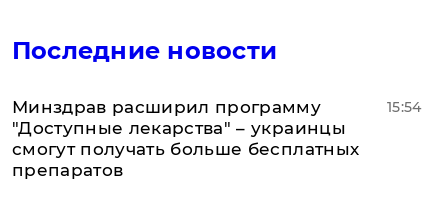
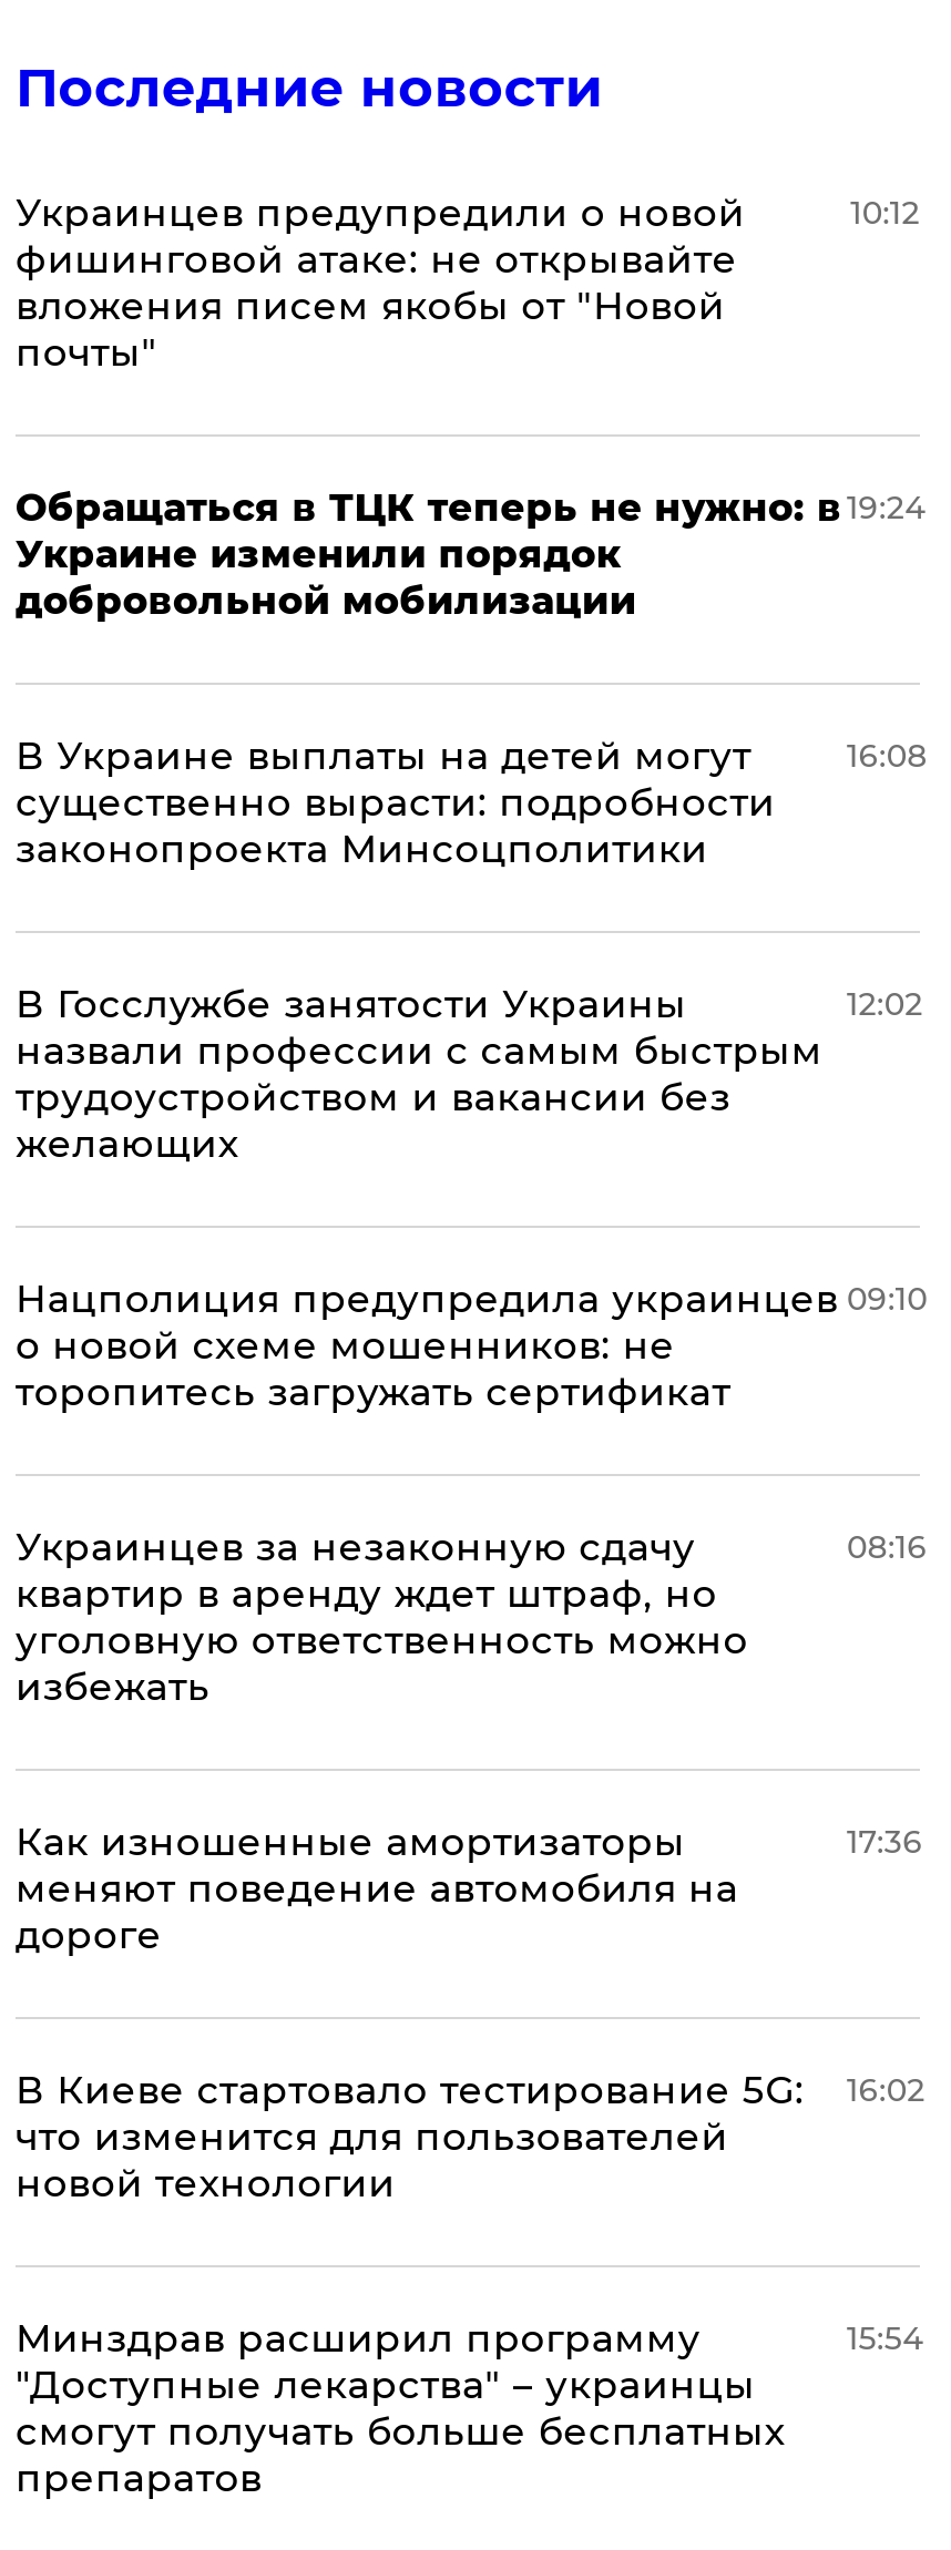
none -> [16,191,745,375] Украинцев предупредили о новой | фишинговой атаке: не открывайте | вложения писем якобы от "Новой | почты"
none -> [16,486,842,623] Обращаться в ТЦК теперь не нужно: в | Украине изменили порядок | добровольной мобилизации
none -> [16,734,776,872] В Украине выплаты на детей могут | существенно вырасти: подробности | законопроекта Минсоцполитики
none -> [16,983,823,1167] В Госслужбе занятости Украины | назвали профессии с самым быстрым | трудоустройством и вакансии без | желающих
none -> [16,1277,838,1415] Нацполиция предупредила украинцев | о новой схеме мошенников: не | торопитесь загружать сертификат
none -> [16,1526,748,1710] Украинцев за незаконную сдачу | квартир в аренду ждет штраф, но | уголовную ответственность можно | избежать
none -> [16,1820,739,1958] Как изношенные амортизаторы | меняют поведение автомобиля на | дороге
none -> [16,2069,804,2206] В Киеве стартовало тестирование 5G: | что изменится для пользователей | новой технологии
none -> [847,488,925,528] 19:24
none -> [847,737,928,776] 16:08
none -> [847,985,923,1025] 12:02
none -> [847,1280,928,1319] 09:10
none -> [847,1528,928,1568] 08:16
none -> [847,1823,923,1862] 17:36
none -> [847,2071,925,2111] 16:02
none -> [850,193,920,233] 10:12

